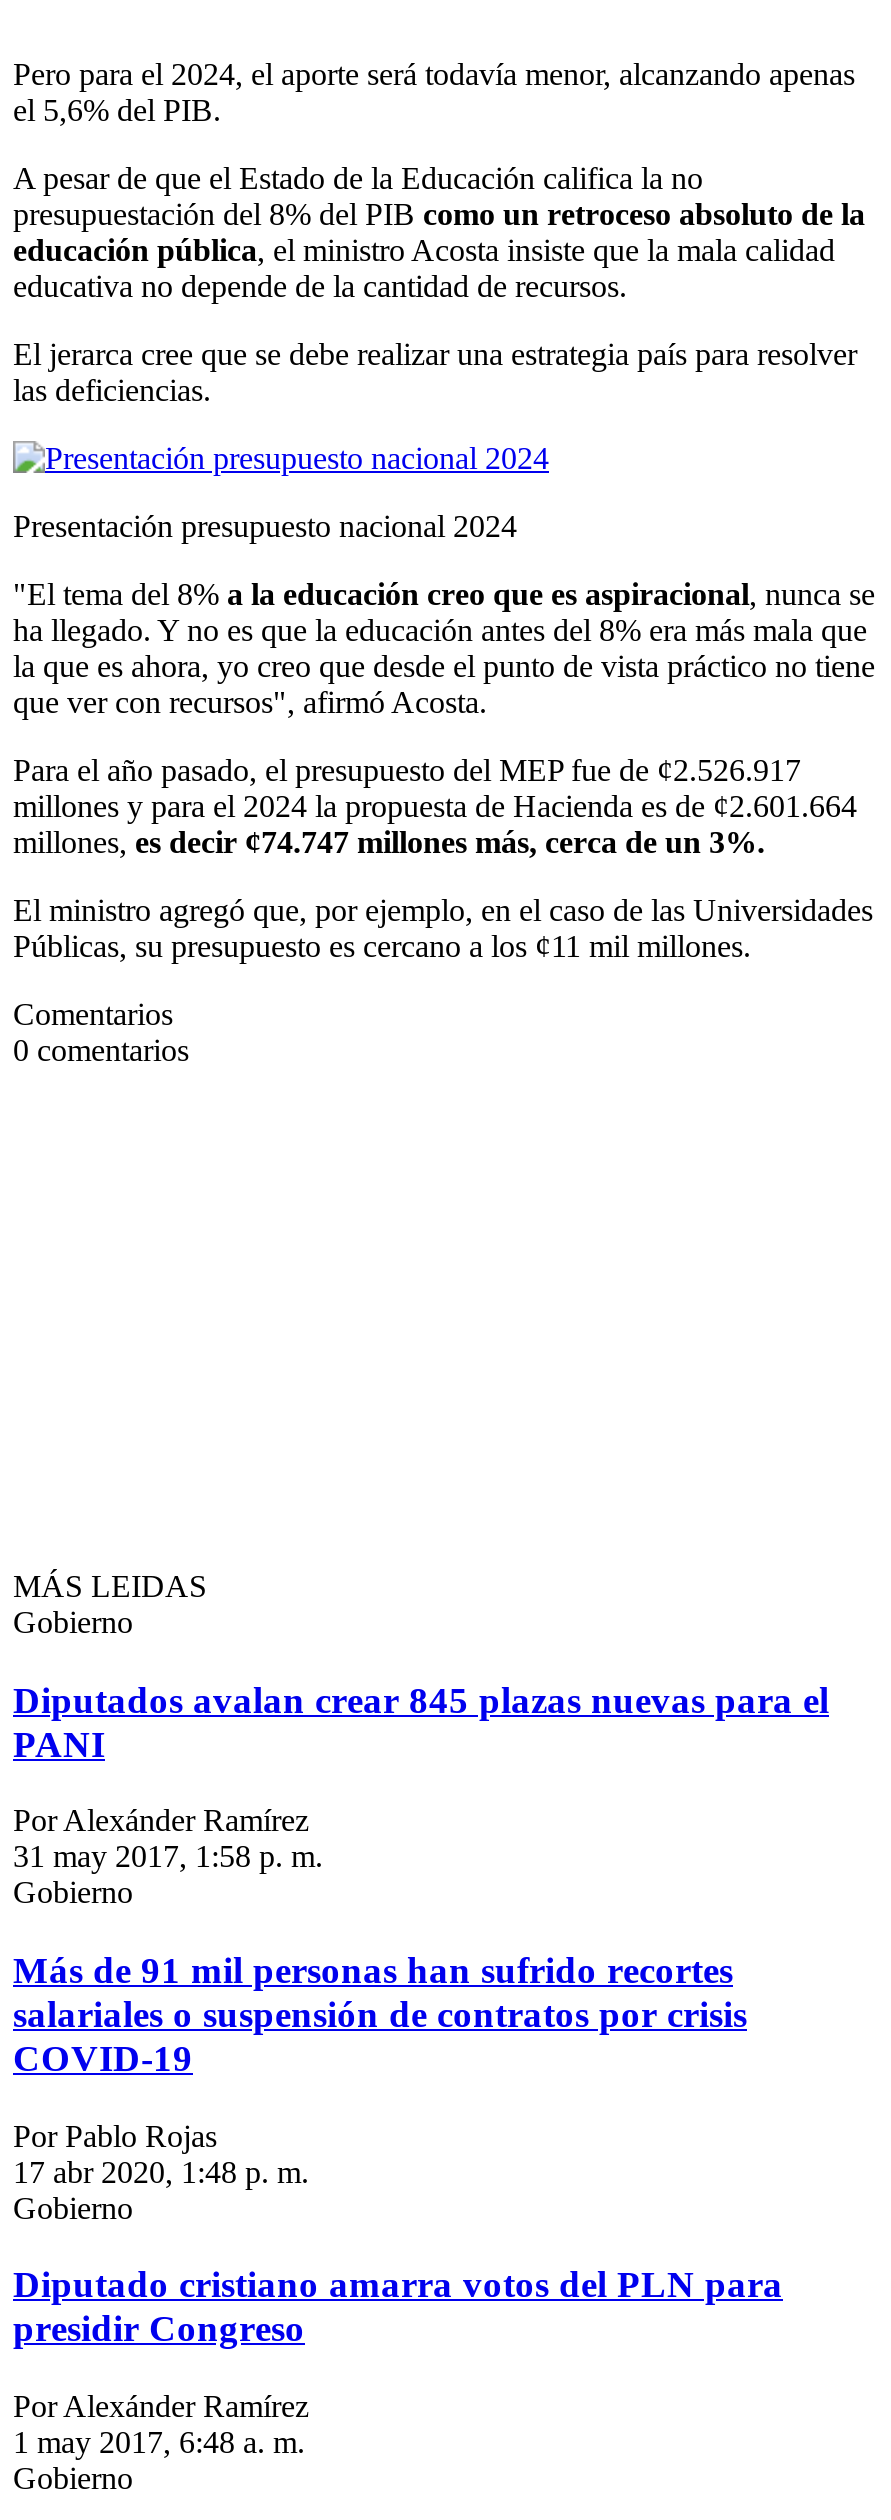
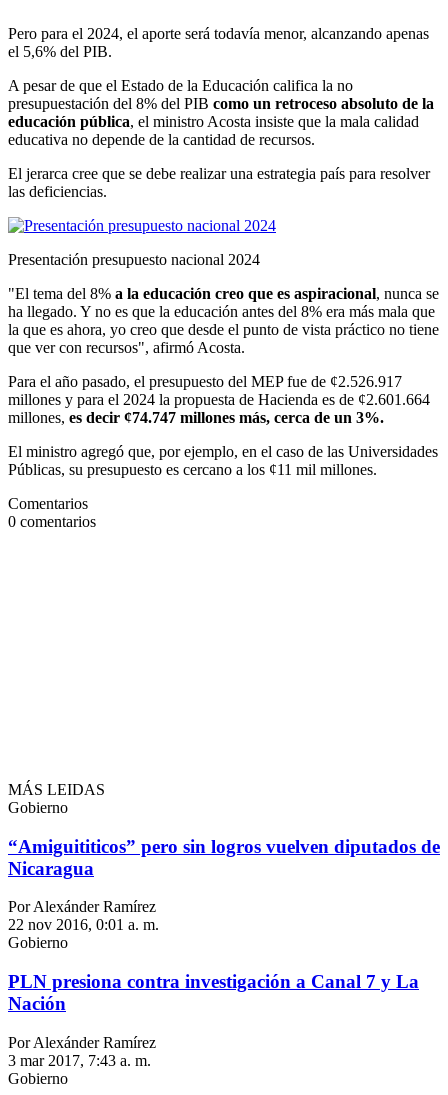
[13,1678,829,1764] Diputados avalan crear 845 plazas nuevas para el | PANI -> [8,835,440,878] “Amiguititicos” pero sin logros vuelven diputados de | Nicaragua
[13,1839,323,1873] 31 may 2017, 1:58 p. m. -> [8,916,159,933] 22 nov 2016, 0:01 a. m.
[13,1949,783,2350] Más de 91 mil personas han sufrido recortes | salariales o suspensión de contratos por crisis | COVID-19 | Por Pablo Rojas | 17 abr 2020, 1:48 p. m. | Gobierno | Diputado cristiano amarra votos del PLN para | presidir Congreso -> [8,971,419,1014] PLN presiona contra investigación a Canal 7 y La | Nación
[13,2425,305,2459] 1 may 2017, 6:48 a. m. -> [8,1052,151,1069] 3 mar 2017, 7:43 a. m.

